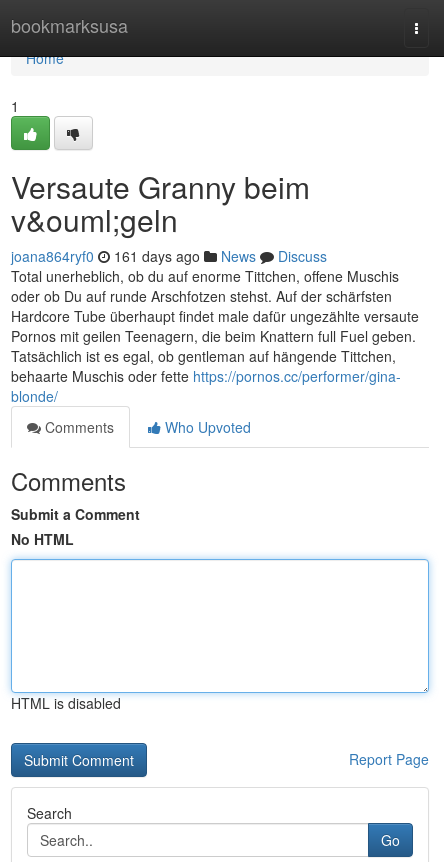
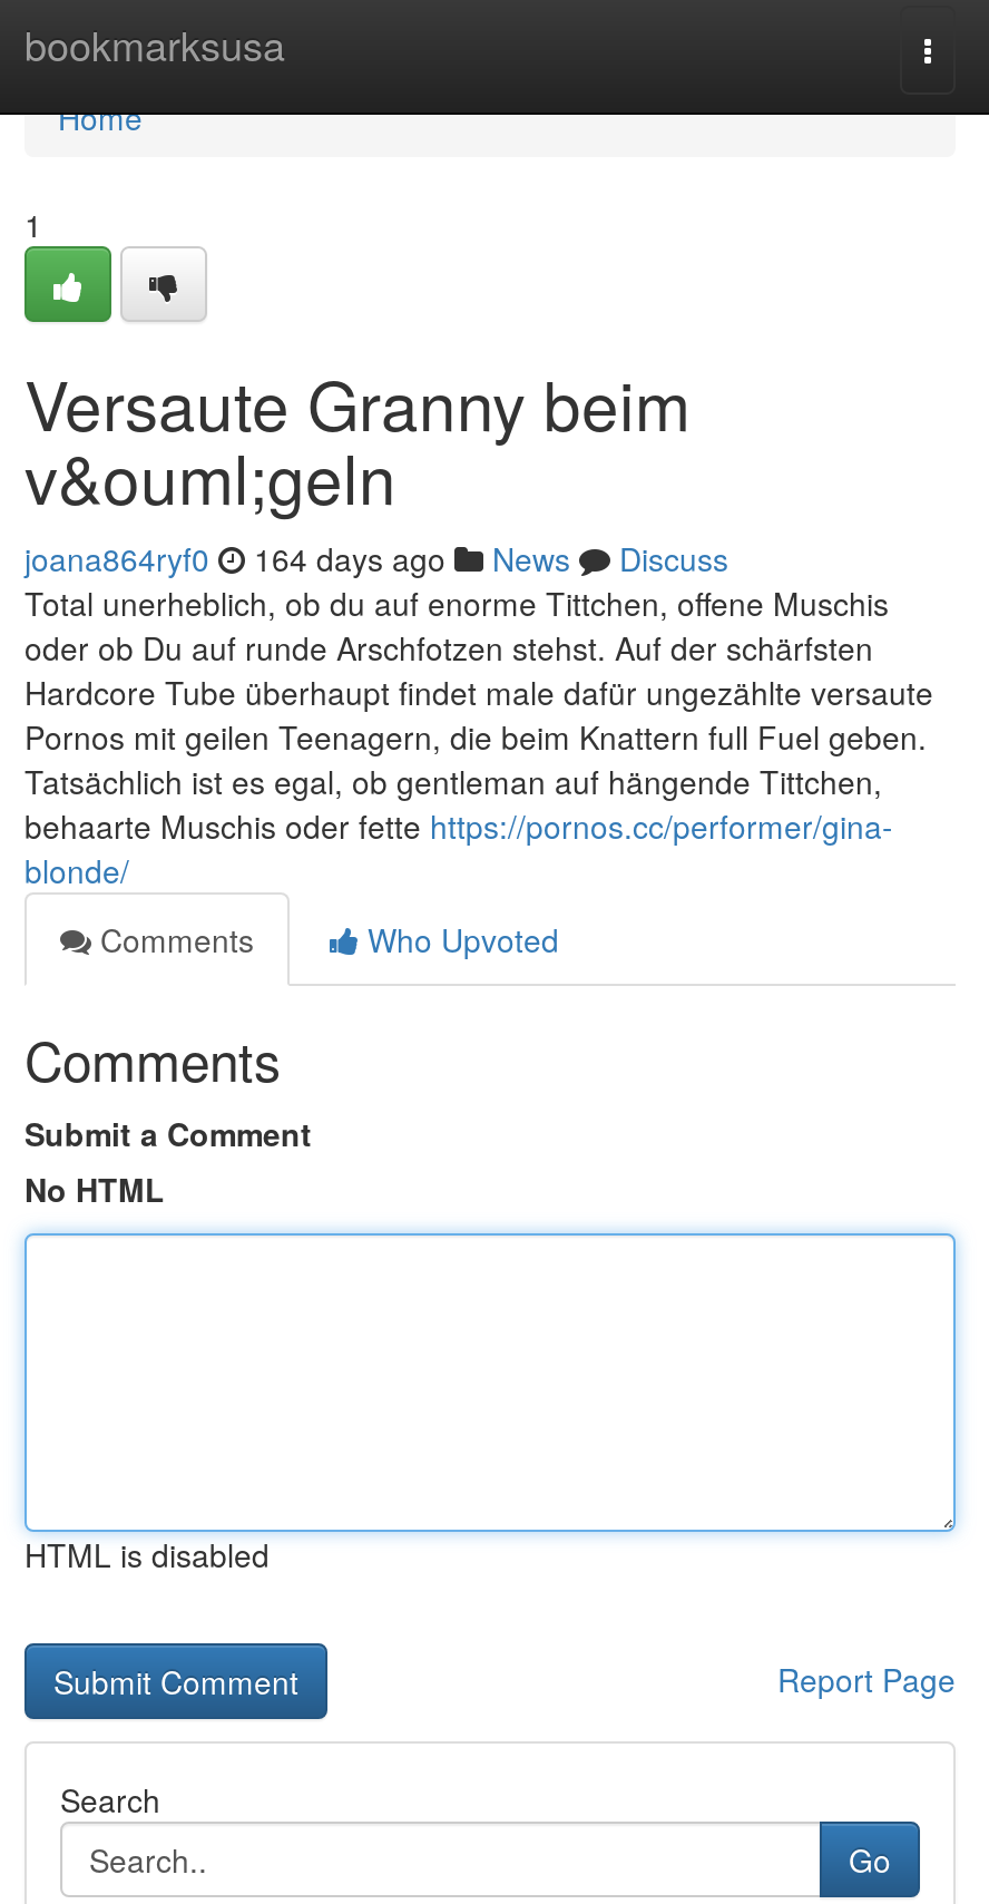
[11,246,327,266] joana864ryf0 161 days ago News Discuss -> [25,536,728,580] joana864ryf0 164 days ago News Discuss

